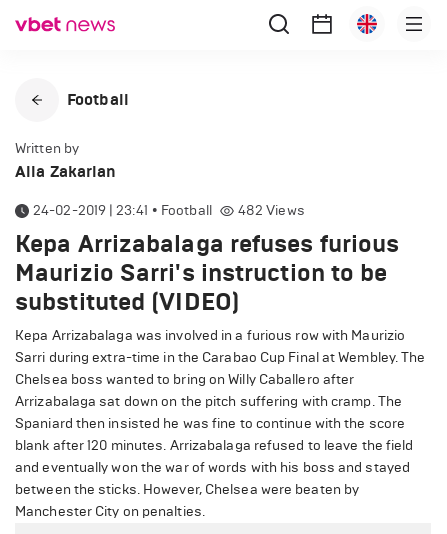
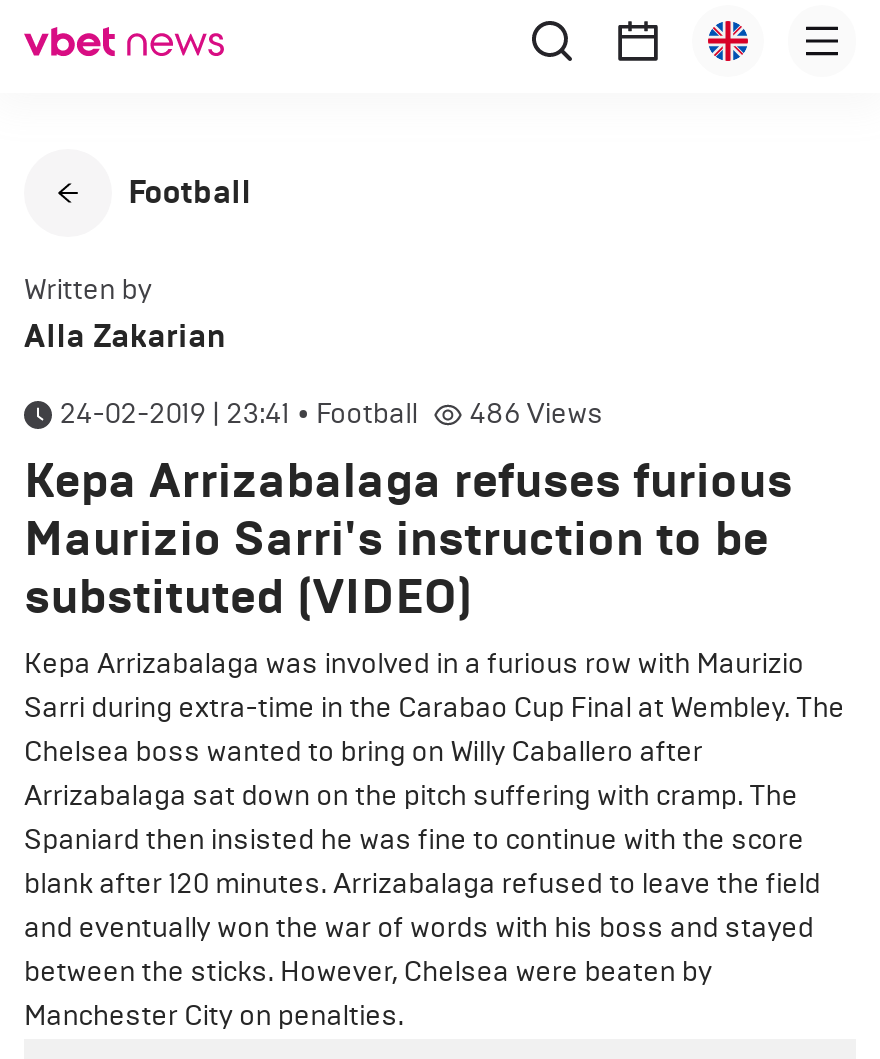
[238,202,305,219] 482 Views -> [470,397,604,431] 486 Views

